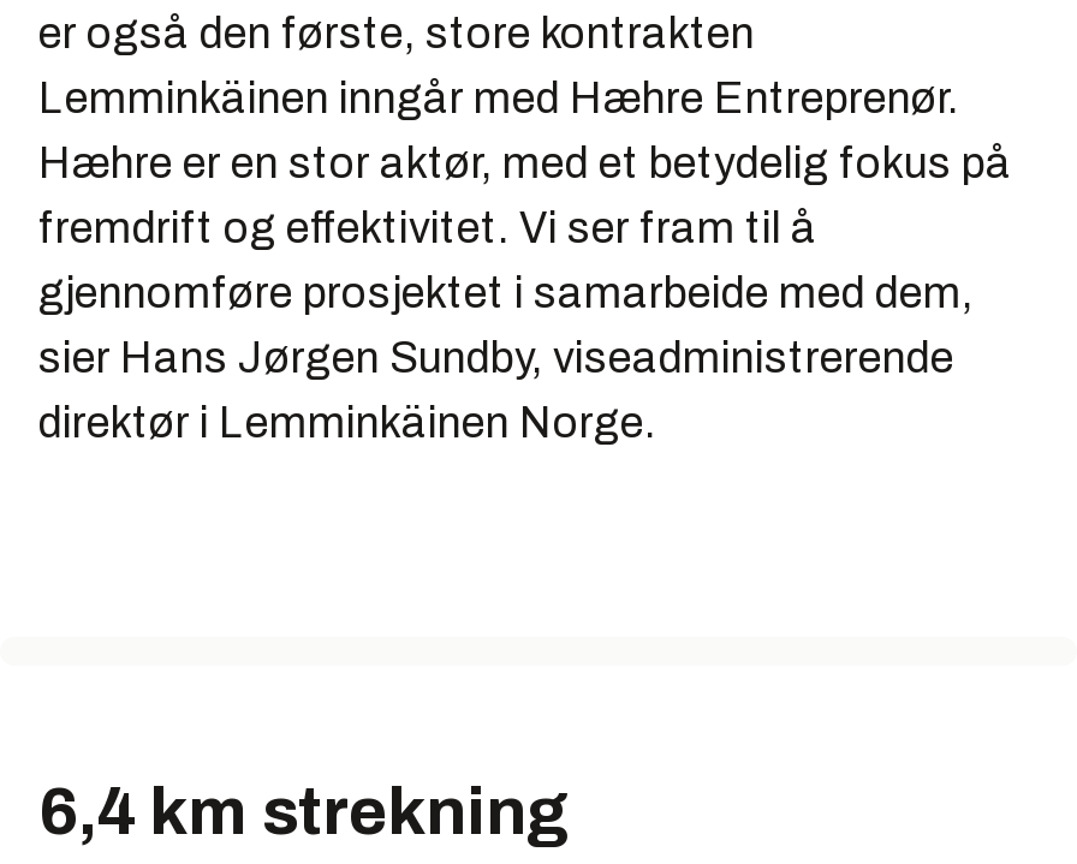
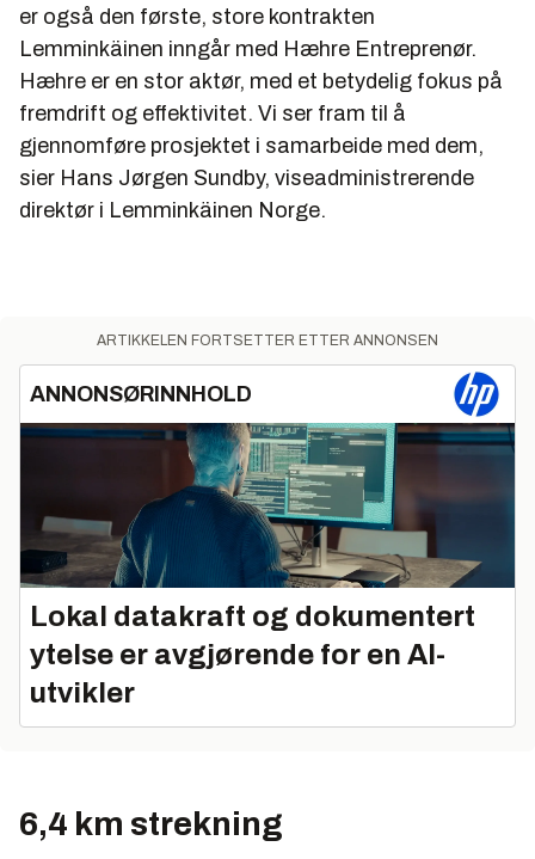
none -> [19,332,516,589] [image] | ARTIKKELEN FORTSETTER ETTER ANNONSEN | ANNONSØRINNHOLD
none -> [30,601,475,709] Lokal datakraft og dokumentert | ytelse er avgjørende for en AI- | utvikler

